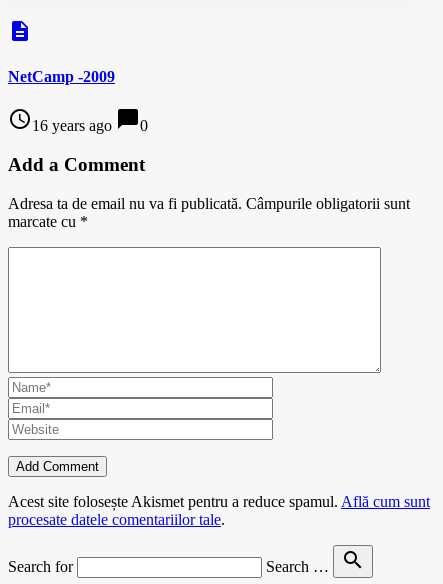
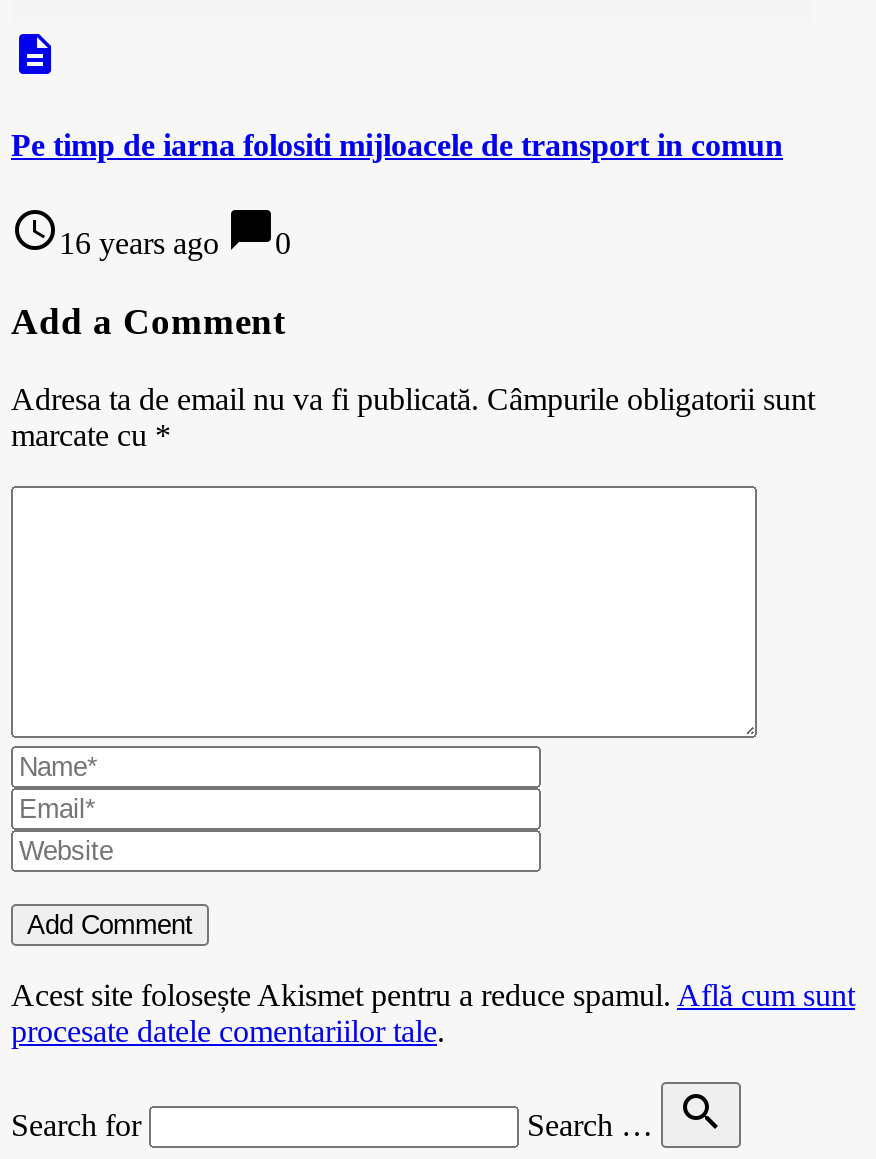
[8,68,115,85] NetCamp -2009 -> [11,128,783,162] Pe timp de iarna folositi mijloacele de transport in comun

